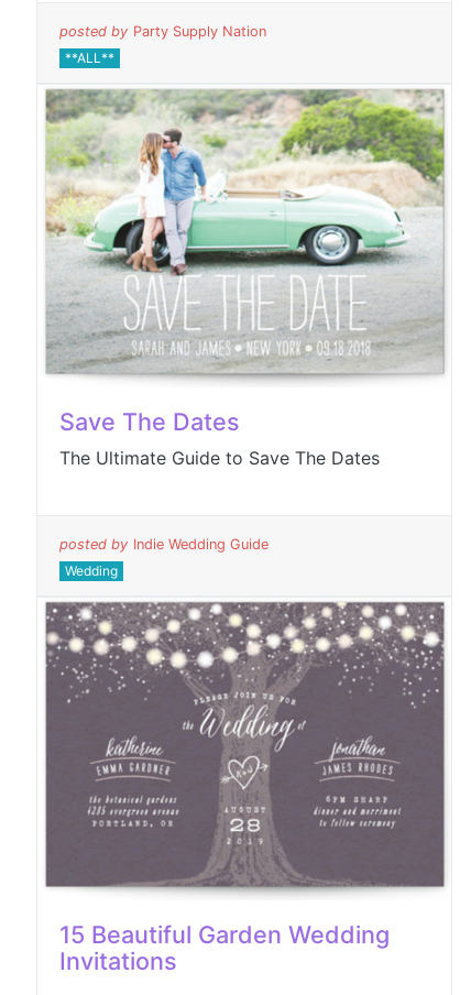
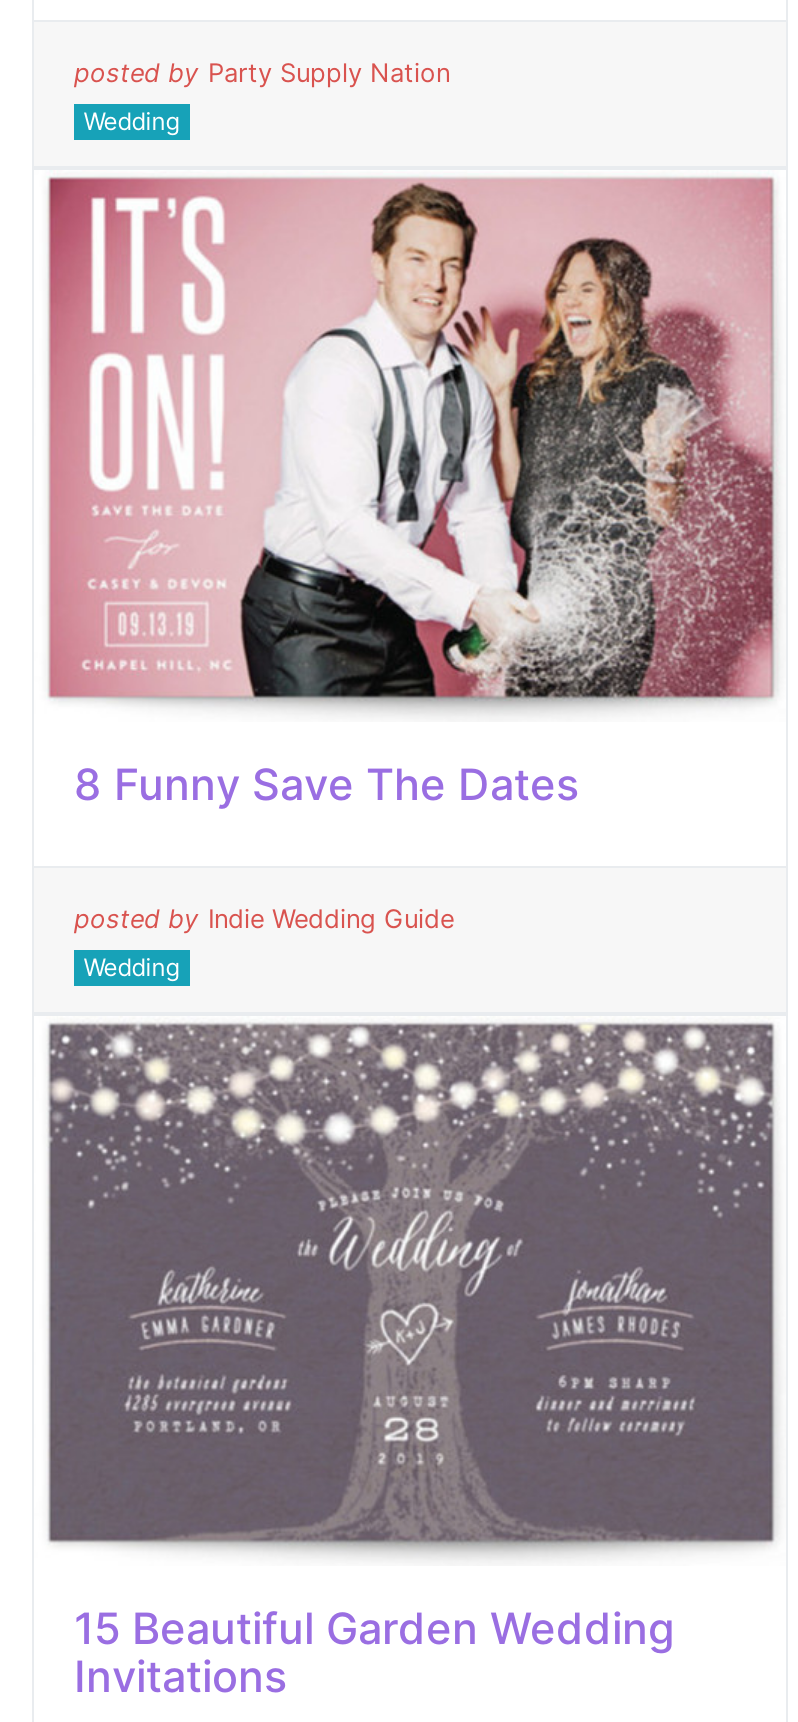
[65,49,114,66] **ALL** -> [84,106,180,136] Wedding
[45,89,445,469] [image] | Save The Dates | The Ultimate Guide to Save The Dates -> [48,177,774,809] [image] | 8 Funny Save The Dates

